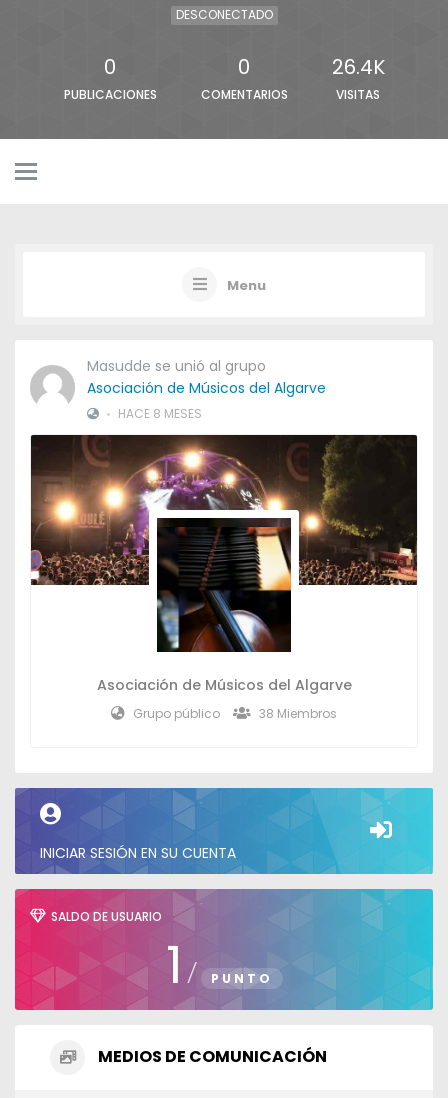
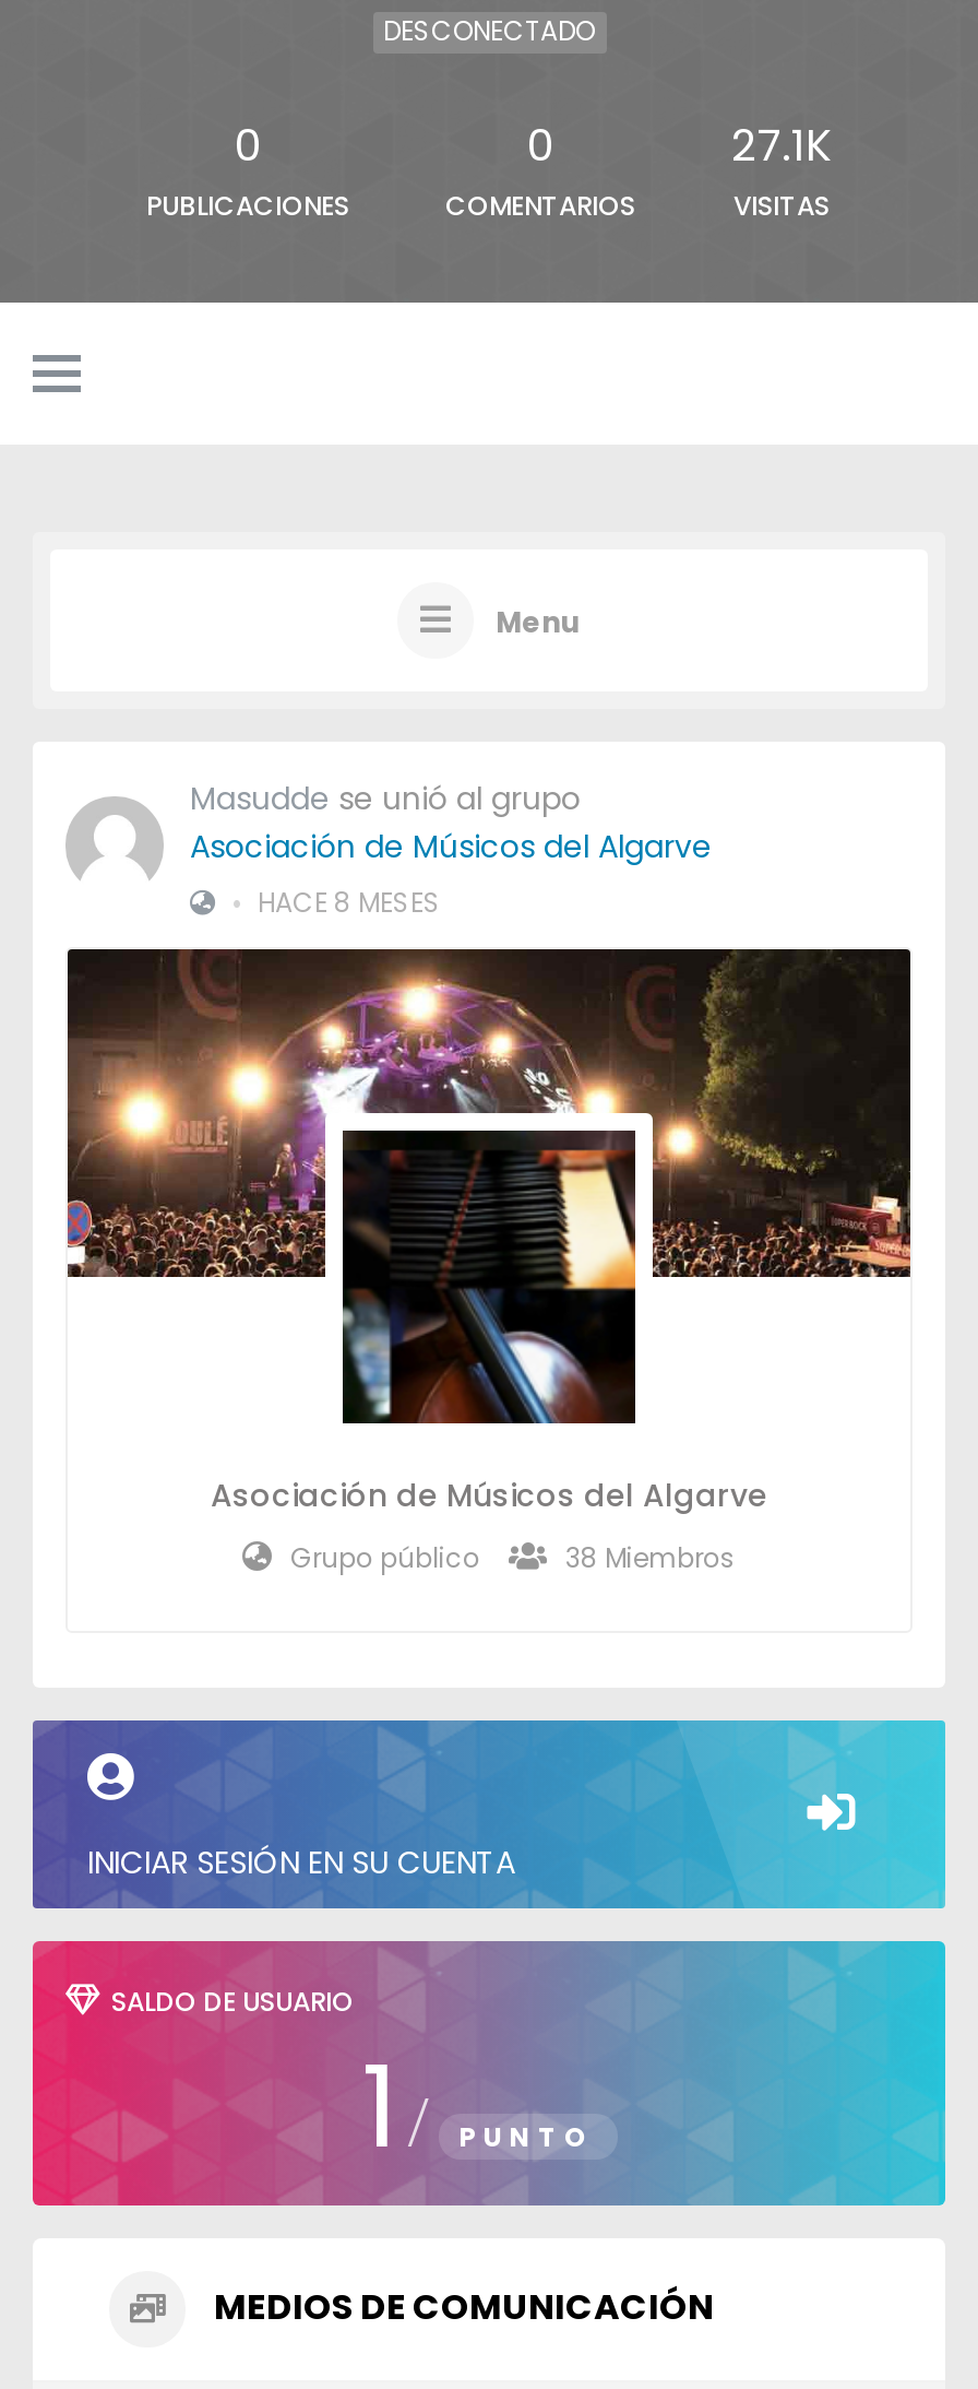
[331,53,384,81] 26.4K -> [731,115,832,176] 27.1K

